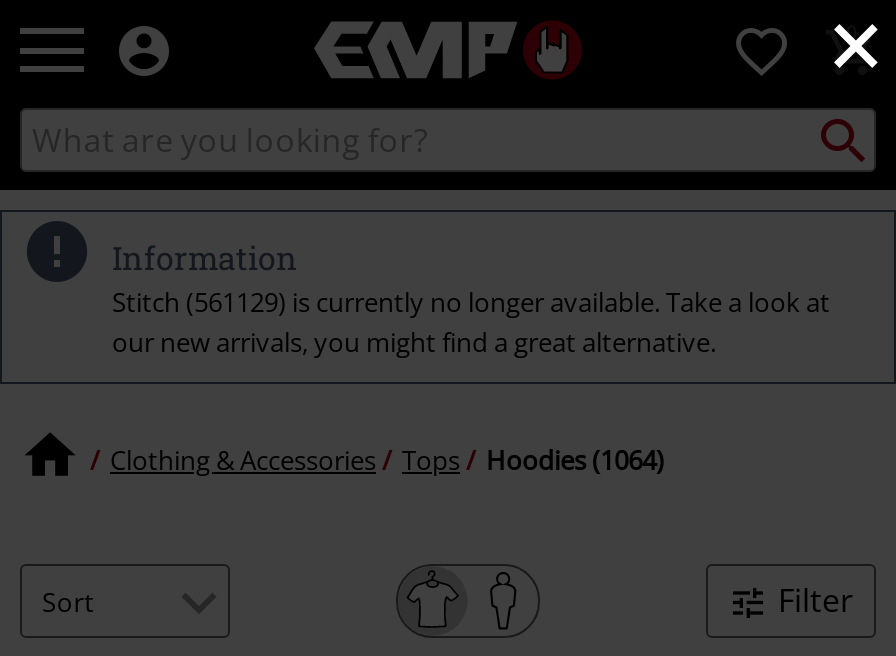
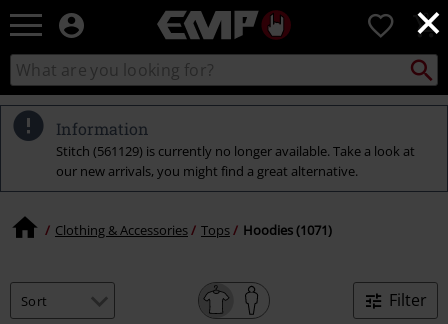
[110,441,664,477] Clothing & Accessories Tops Hoodies (1064) -> [55,220,332,238] Clothing & Accessories Tops Hoodies (1071)

